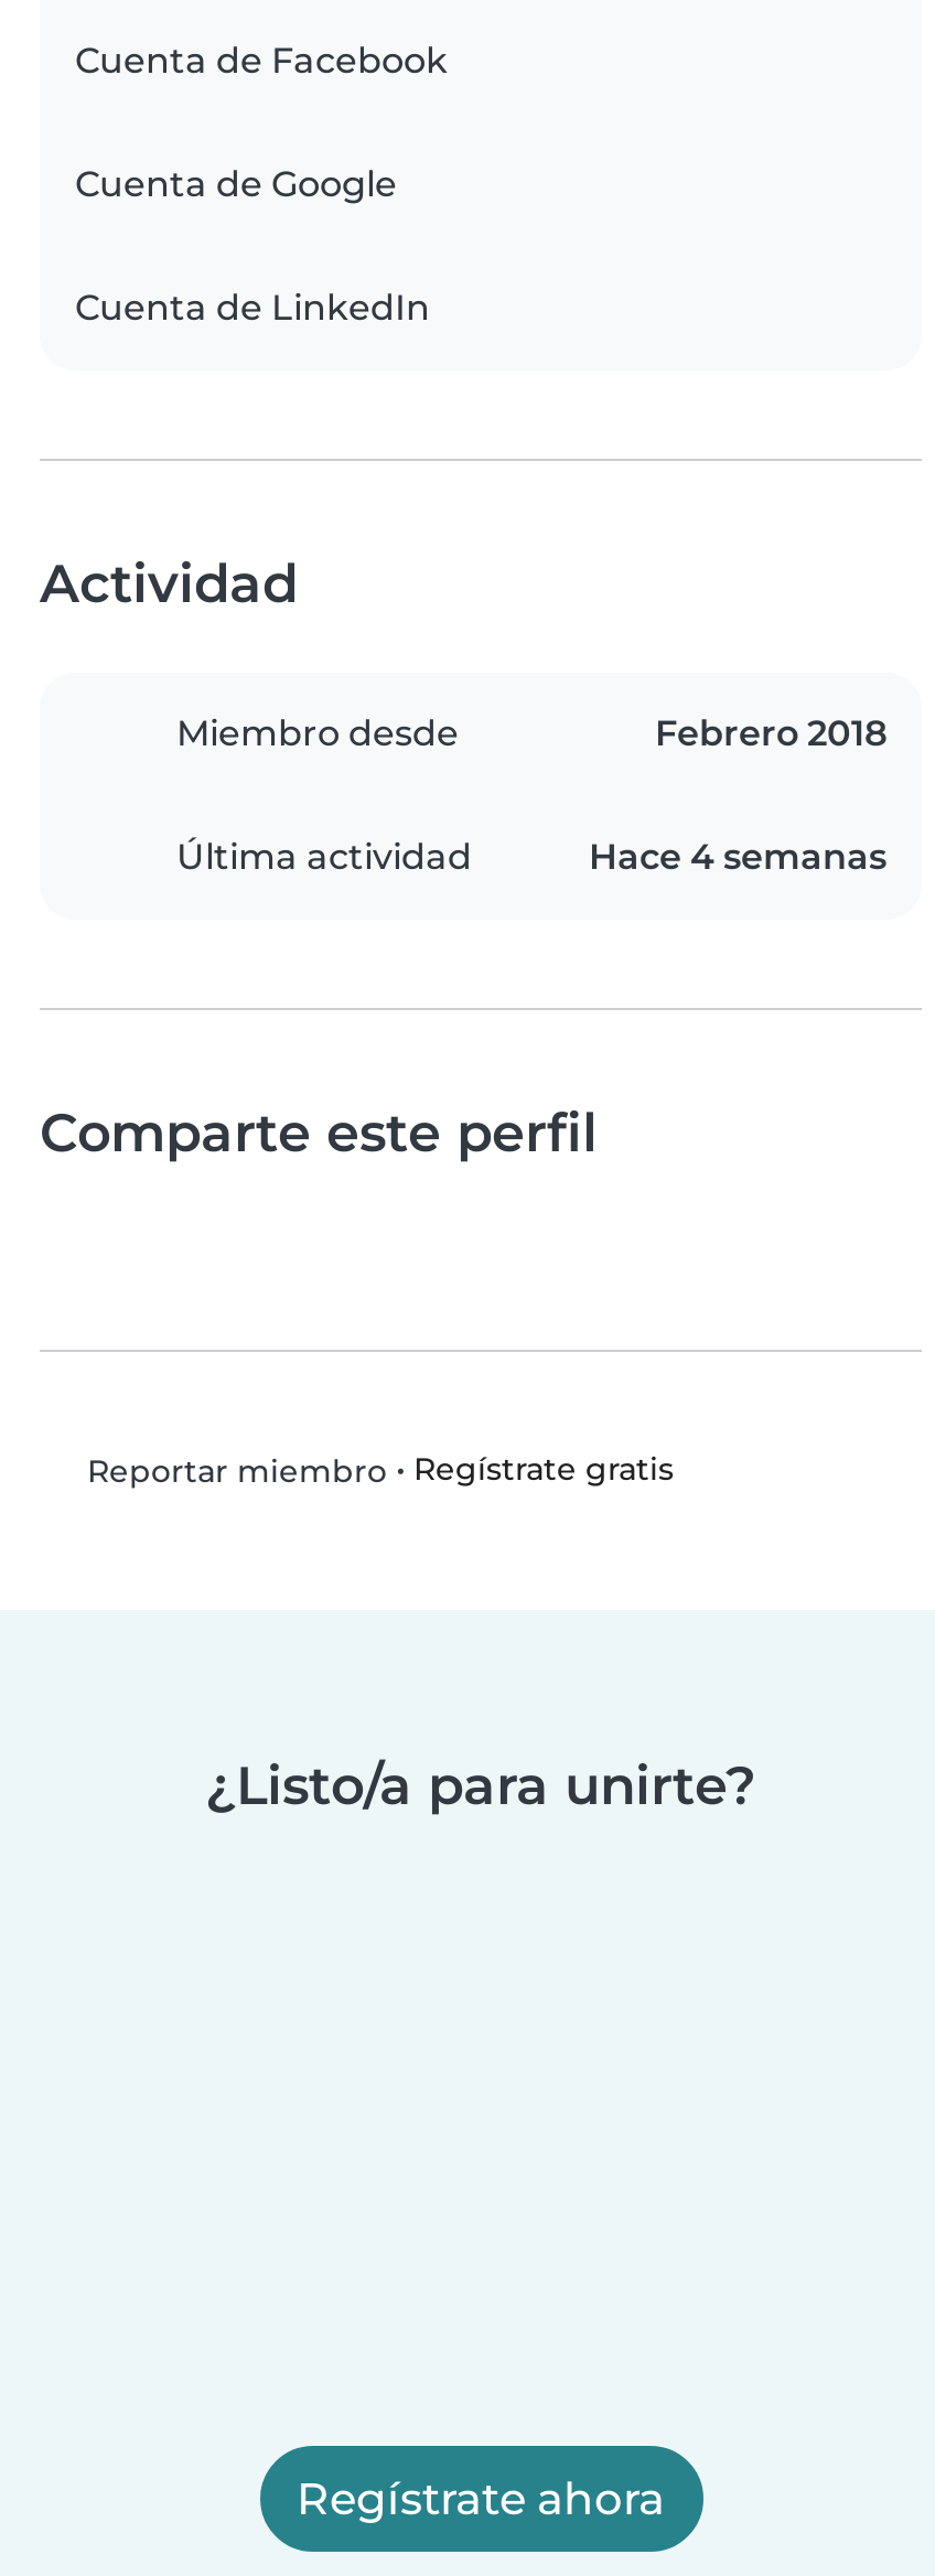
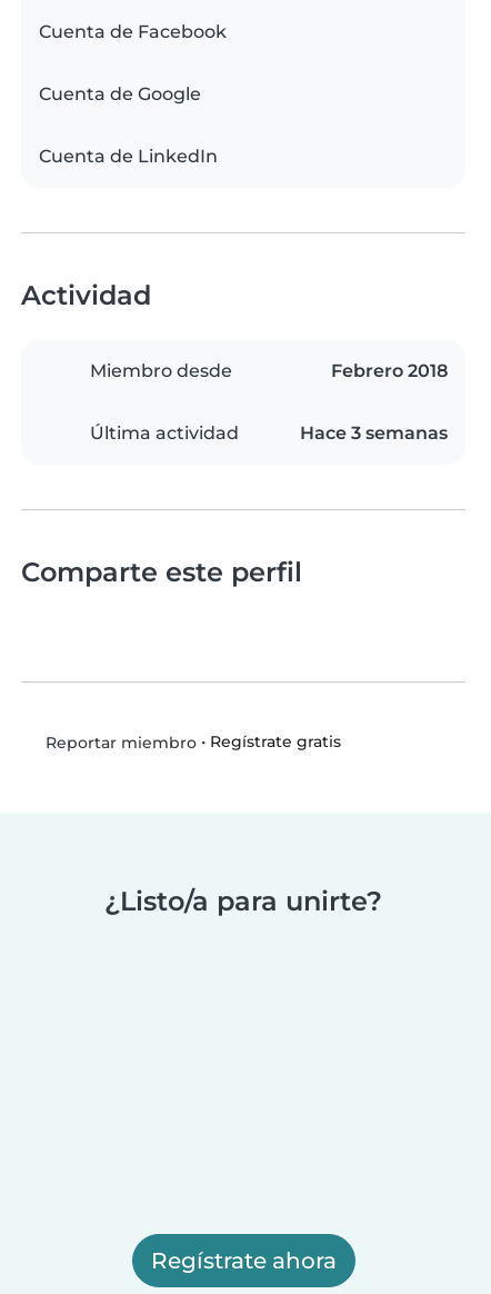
[589,836,886,878] Hace 4 semanas -> [300,422,448,444] Hace 3 semanas

